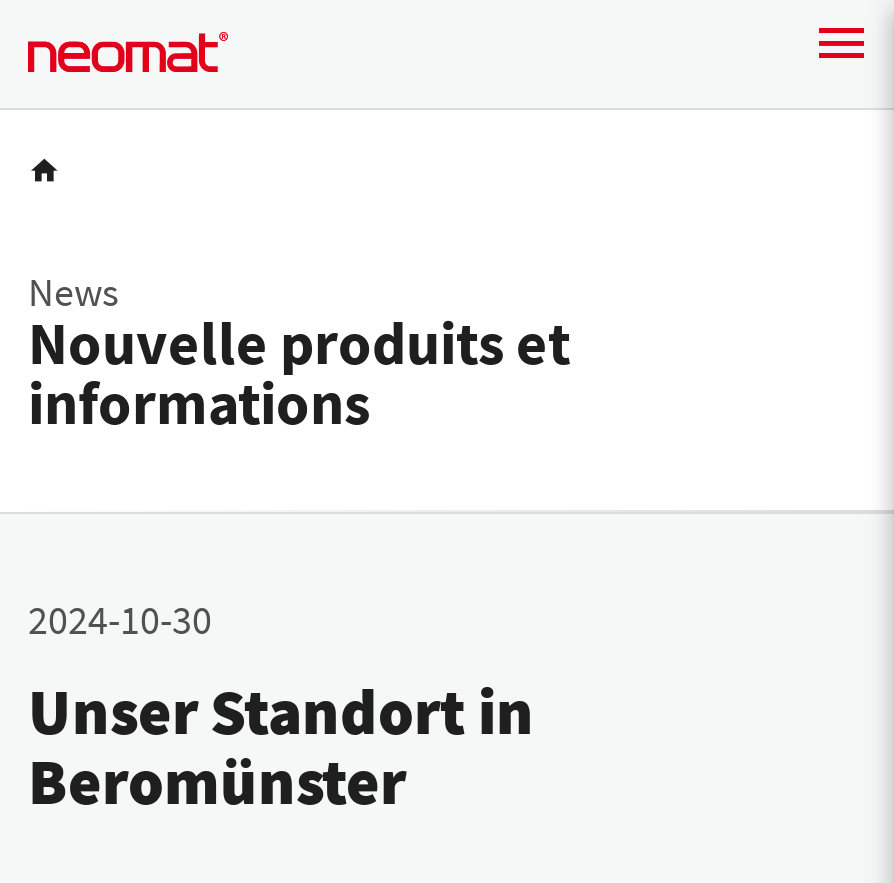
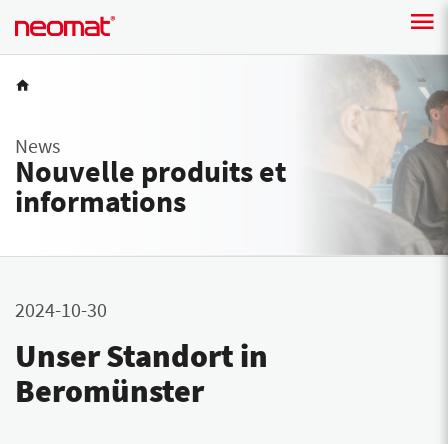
none -> [318,55,445,256] [image]

